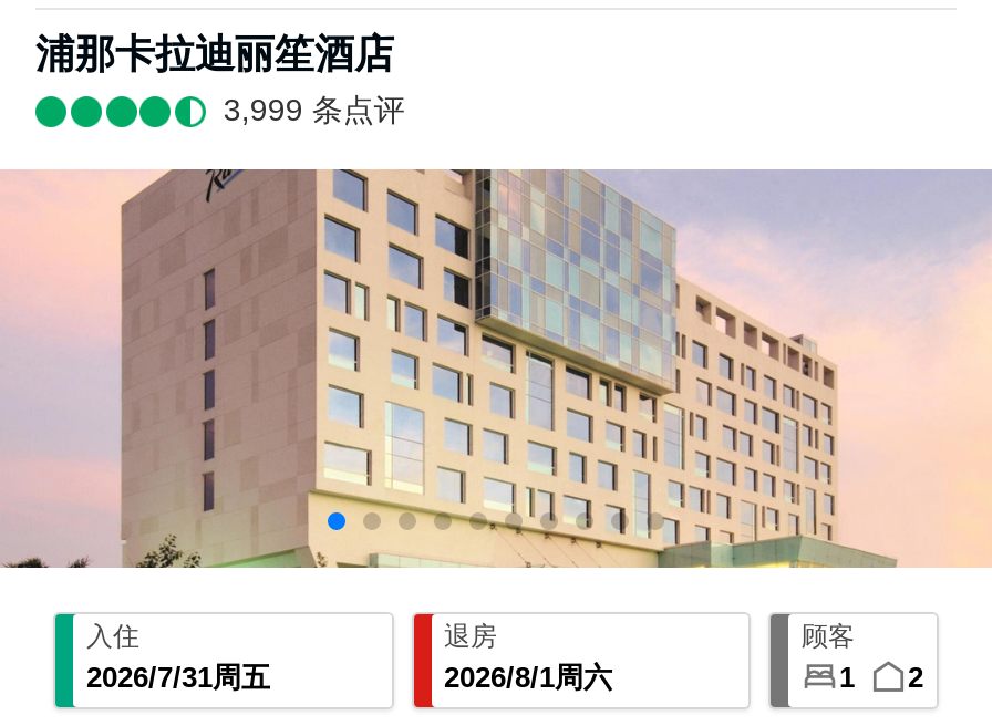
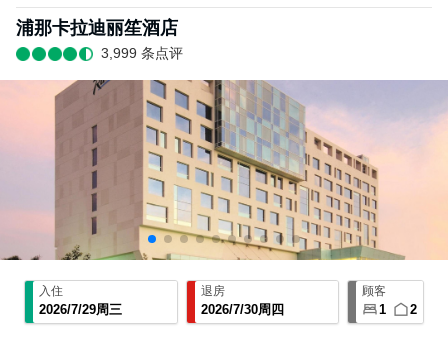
[86,662,270,695] 2026/7/31周五 -> [39,302,122,317] 2026/7/29周三
[444,662,612,695] 2026/8/1周六 -> [200,302,283,317] 2026/7/30周四

